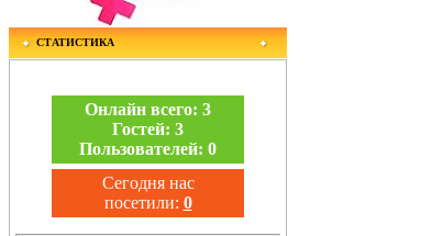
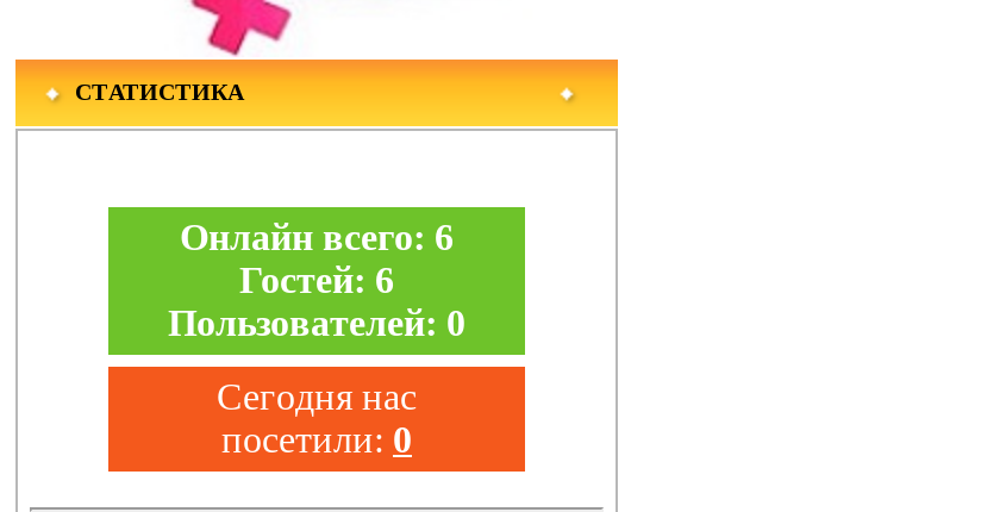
[85,100,211,119] Онлайн всего: 3 -> [180,217,454,257] Онлайн всего: 6
[112,120,184,138] Гостей: 3 -> [239,260,394,300] Гостей: 6

